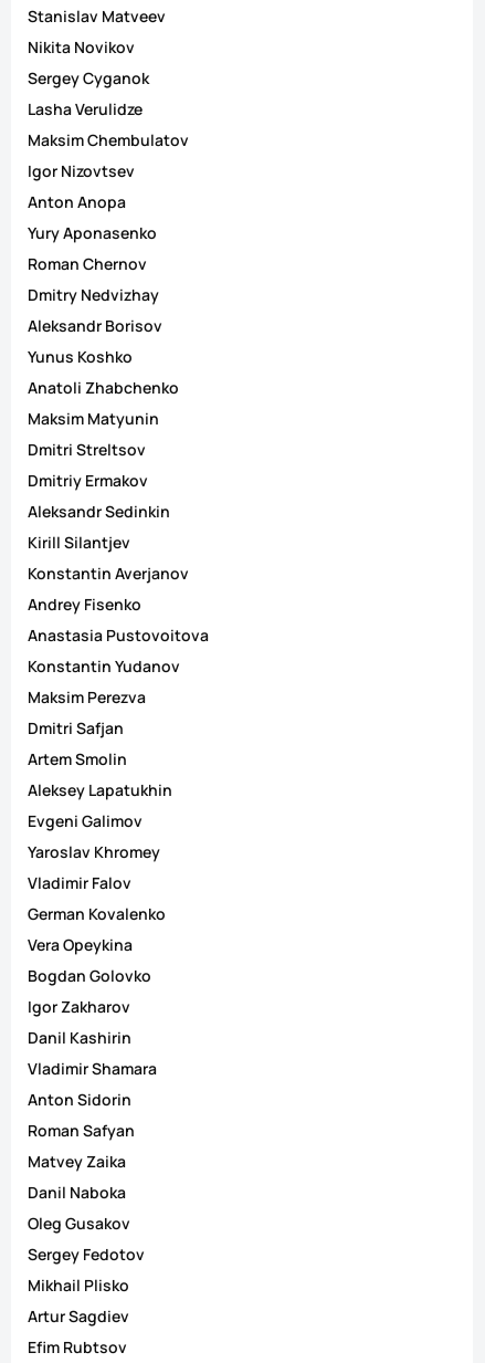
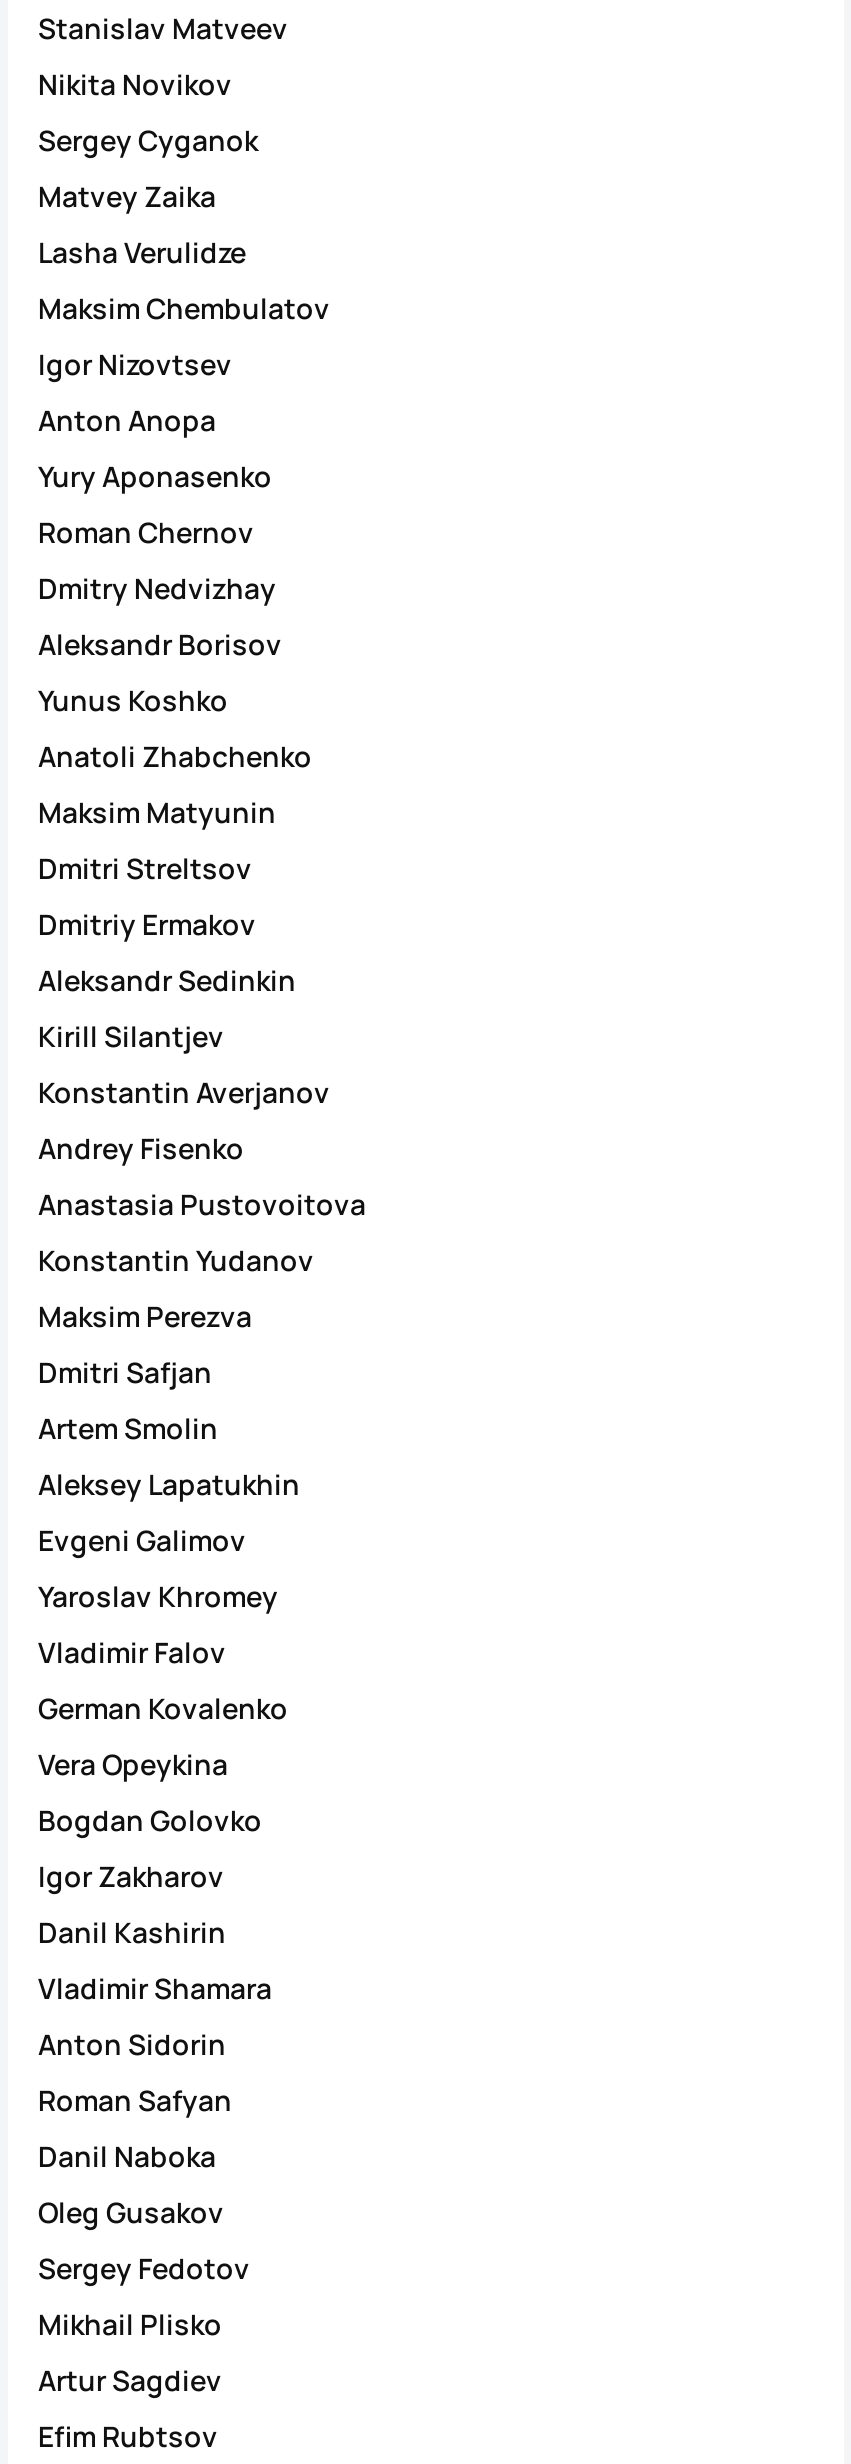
moved [28,98,209,1141] -> [38,233,366,2119]: Lasha Verulidze | Maksim Chembulatov | Igor Nizovtsev | ... | Anton Sidorin | Roman Safyan
moved [28,1151,126,1172] -> [38,177,216,215]: Matvey Zaika

